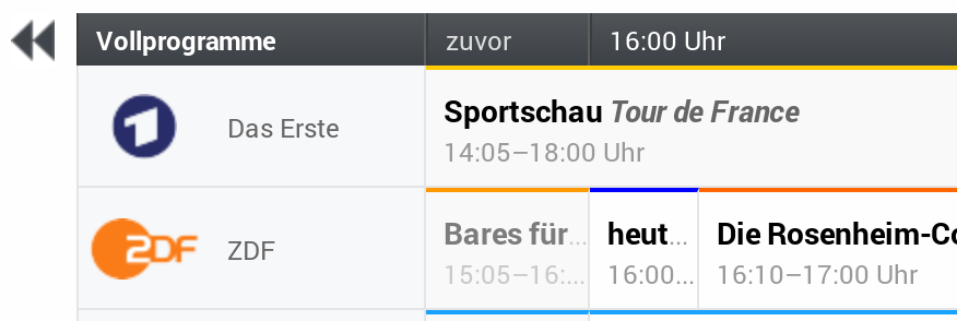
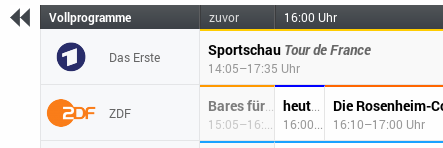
[444,133,645,168] 14:05–18:00 Uhr -> [208,60,300,76] 14:05–17:35 Uhr

